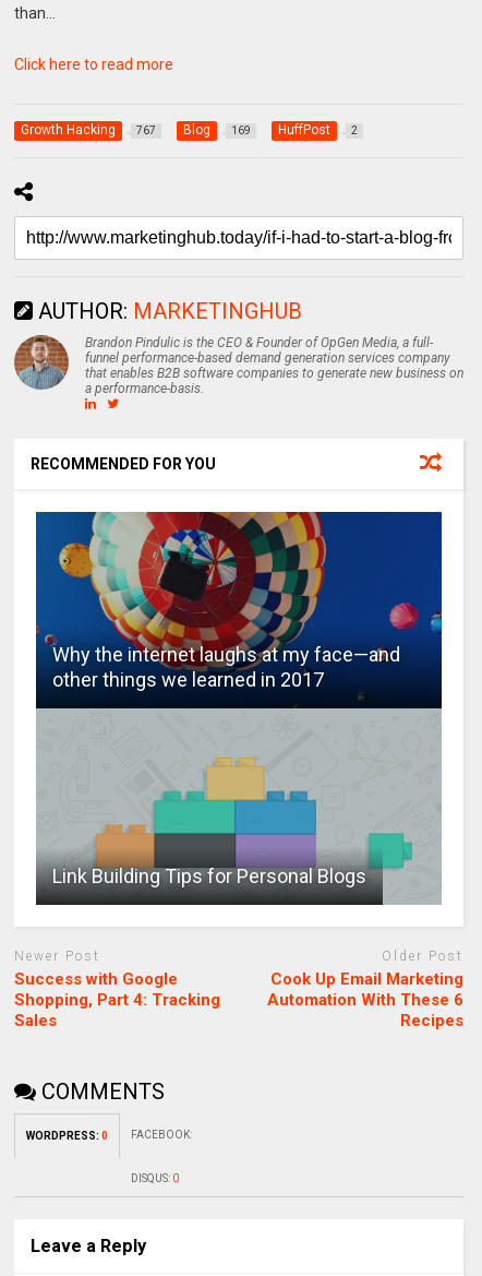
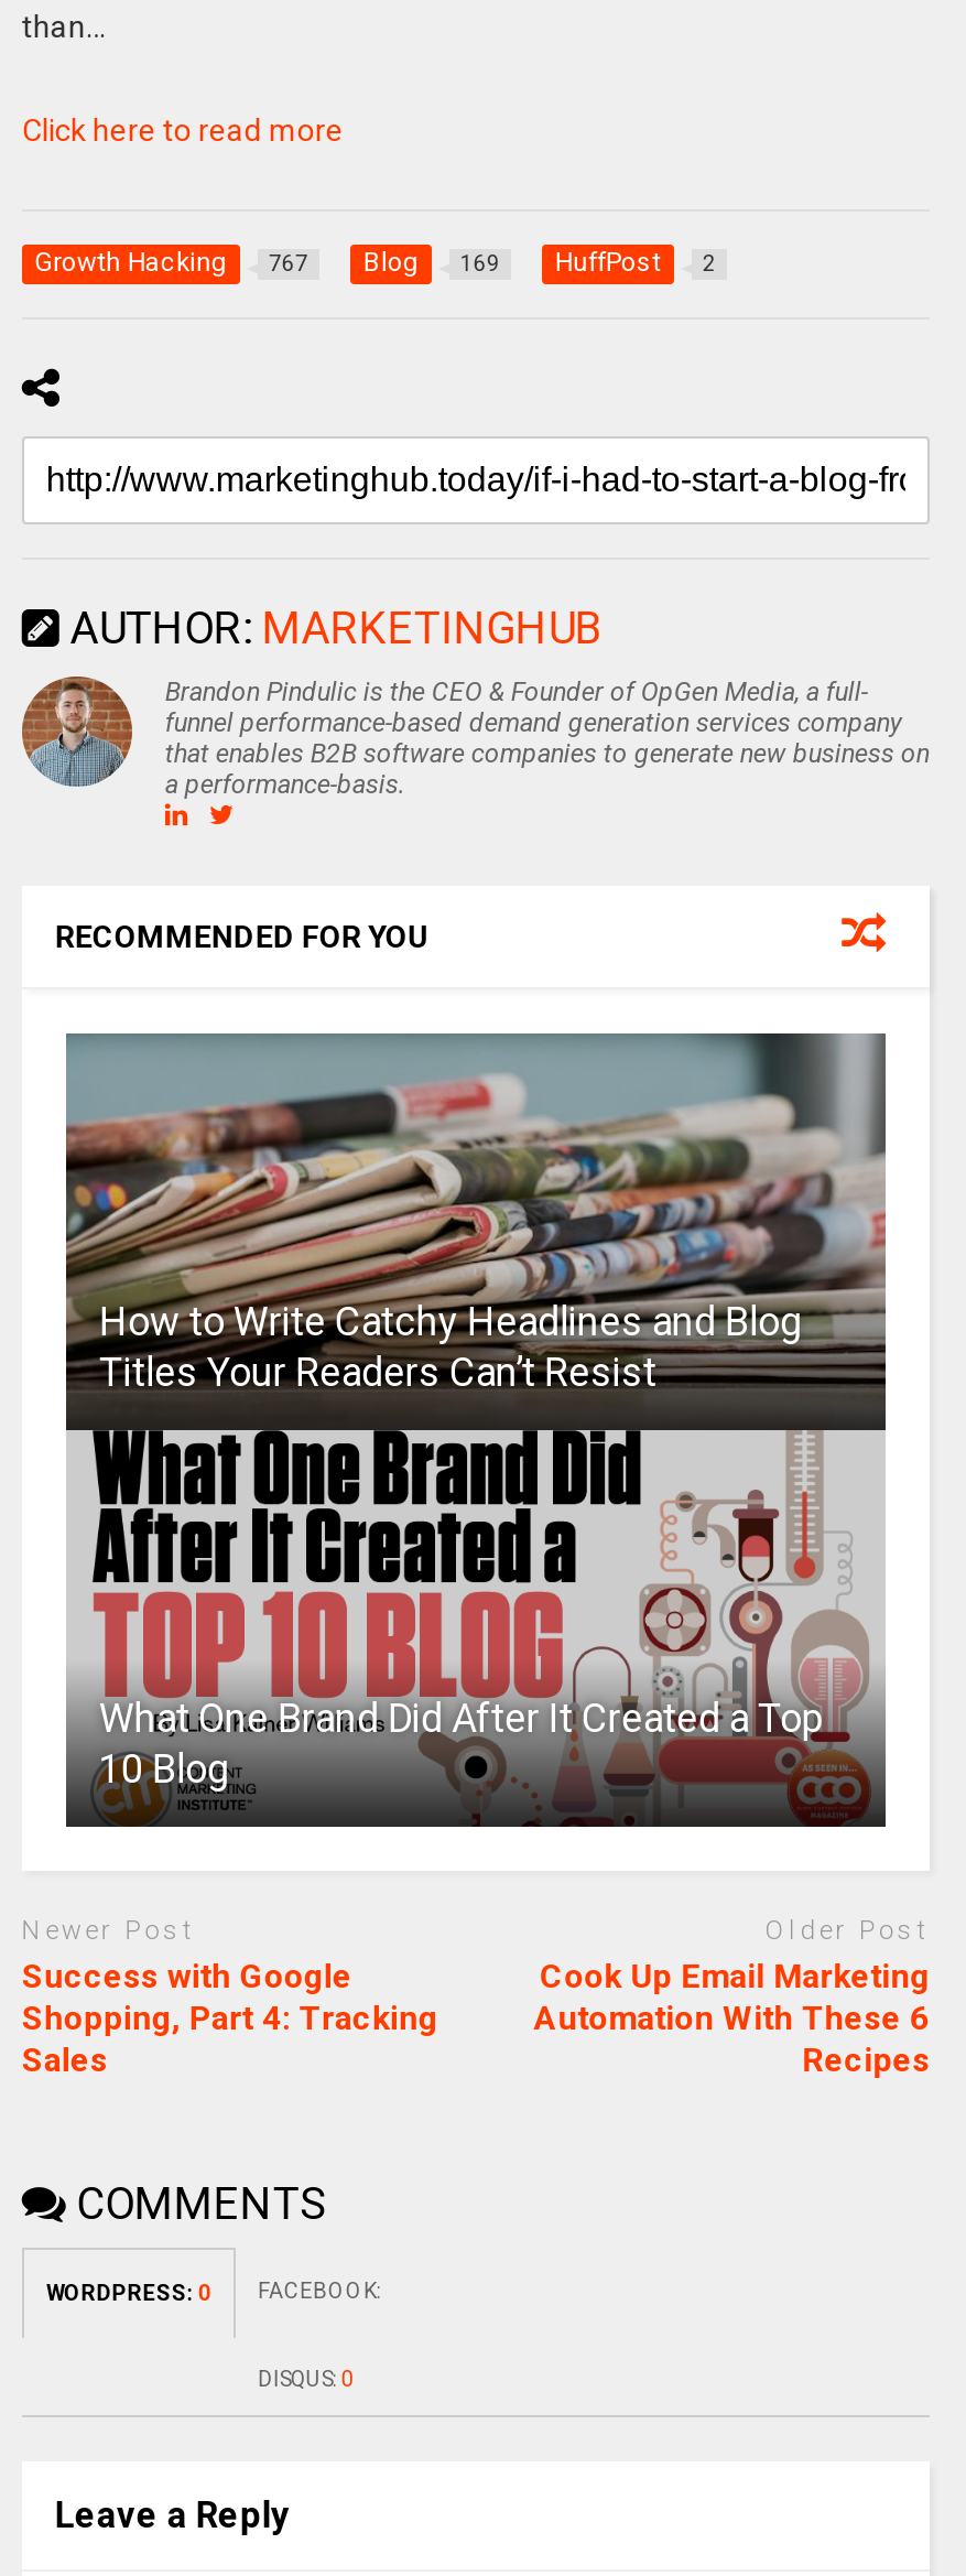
[35,511,443,905] [image] | Why the internet laughs at my face—and | other things we learned in 2017 -> [64,1031,888,1827] [image] | How to Write Catchy Headlines and Blog | Titles Your Readers Can’t Resist
[52,865,366,888] Link Building Tips for Personal Blogs -> [99,1695,824,1792] What One Brand Did After It Created a Top | 10 Blog

